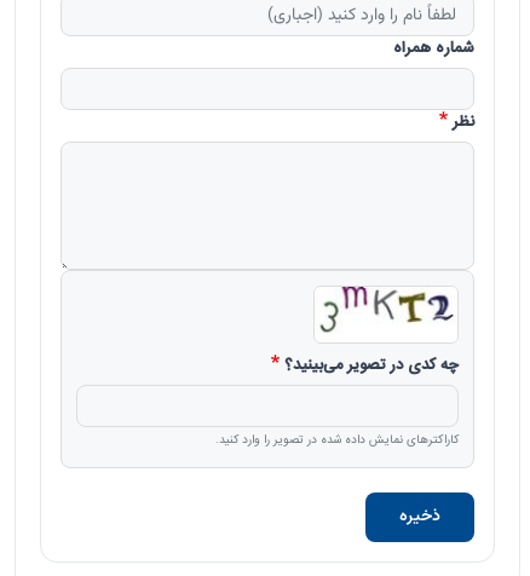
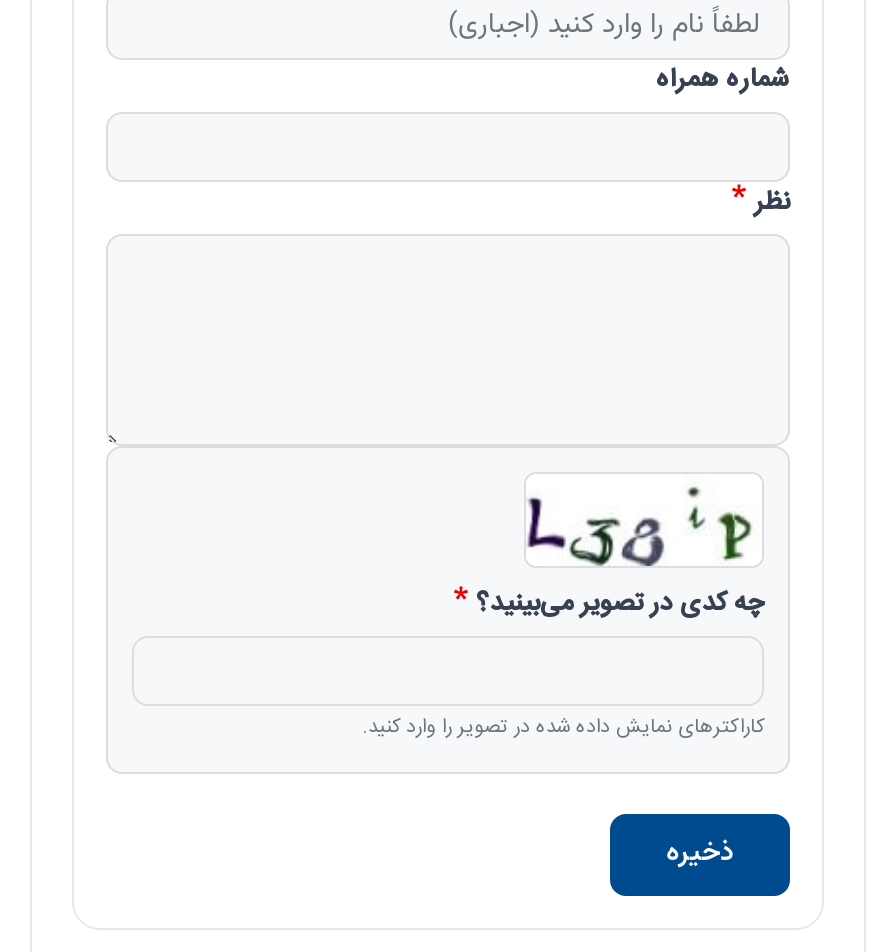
[316,286,454,342] [image] -> [526,474,752,568] [image]

